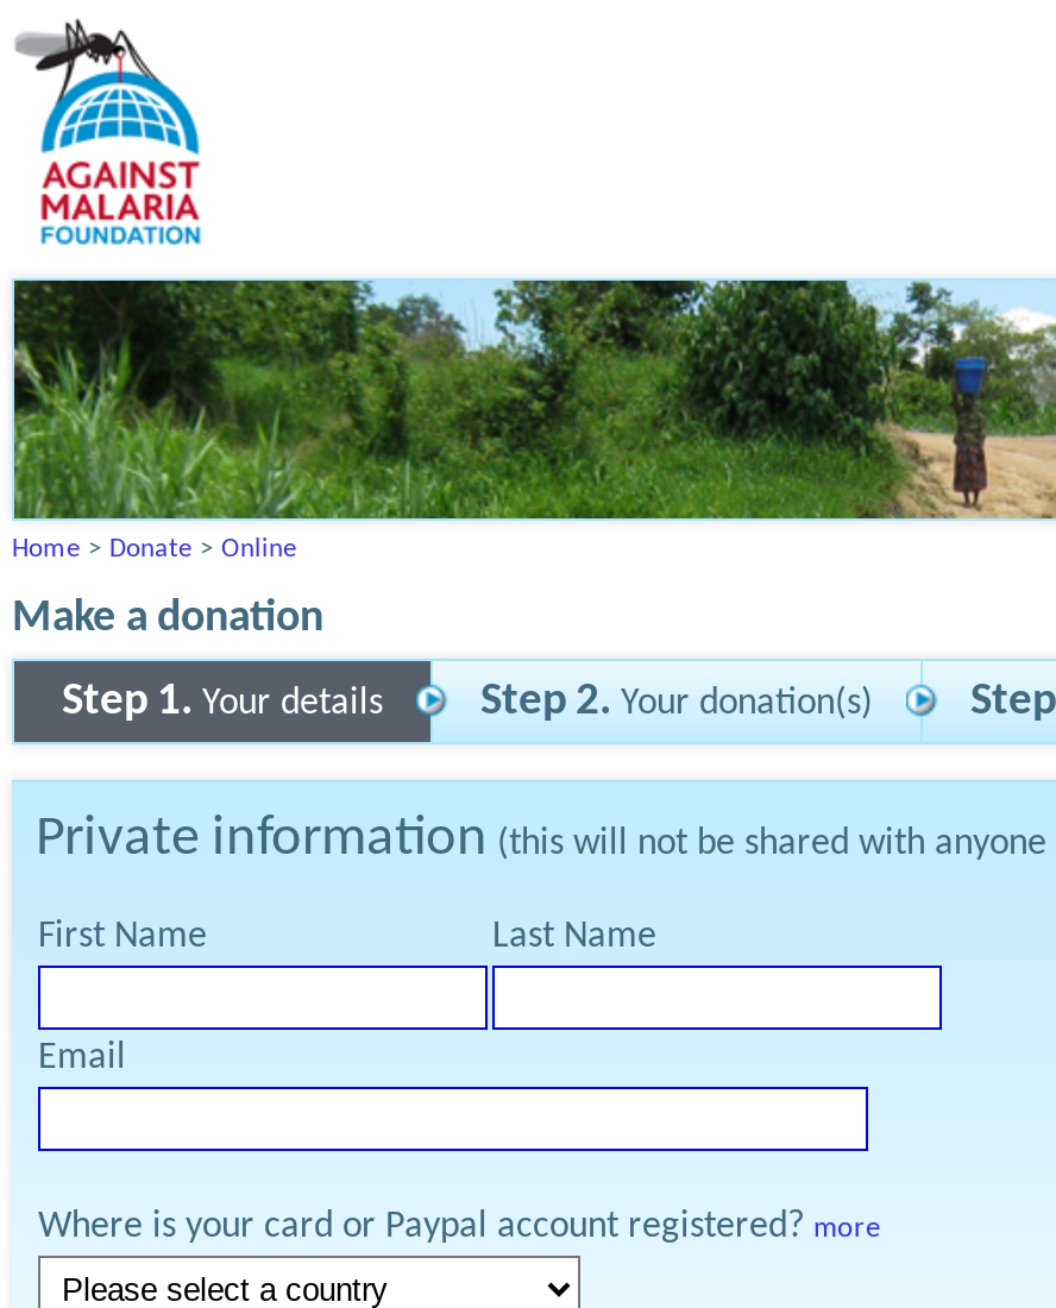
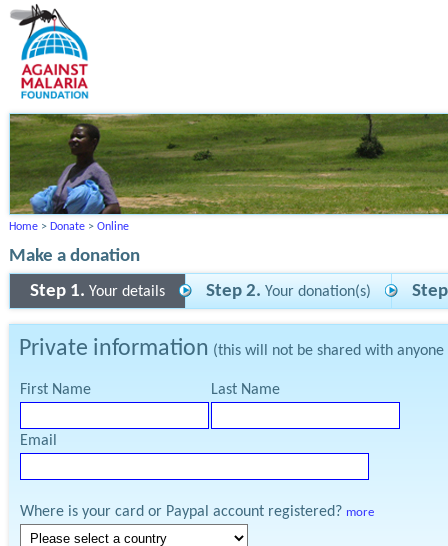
[14,278,1049,521] [image] -> [9,113,445,215] [image]

